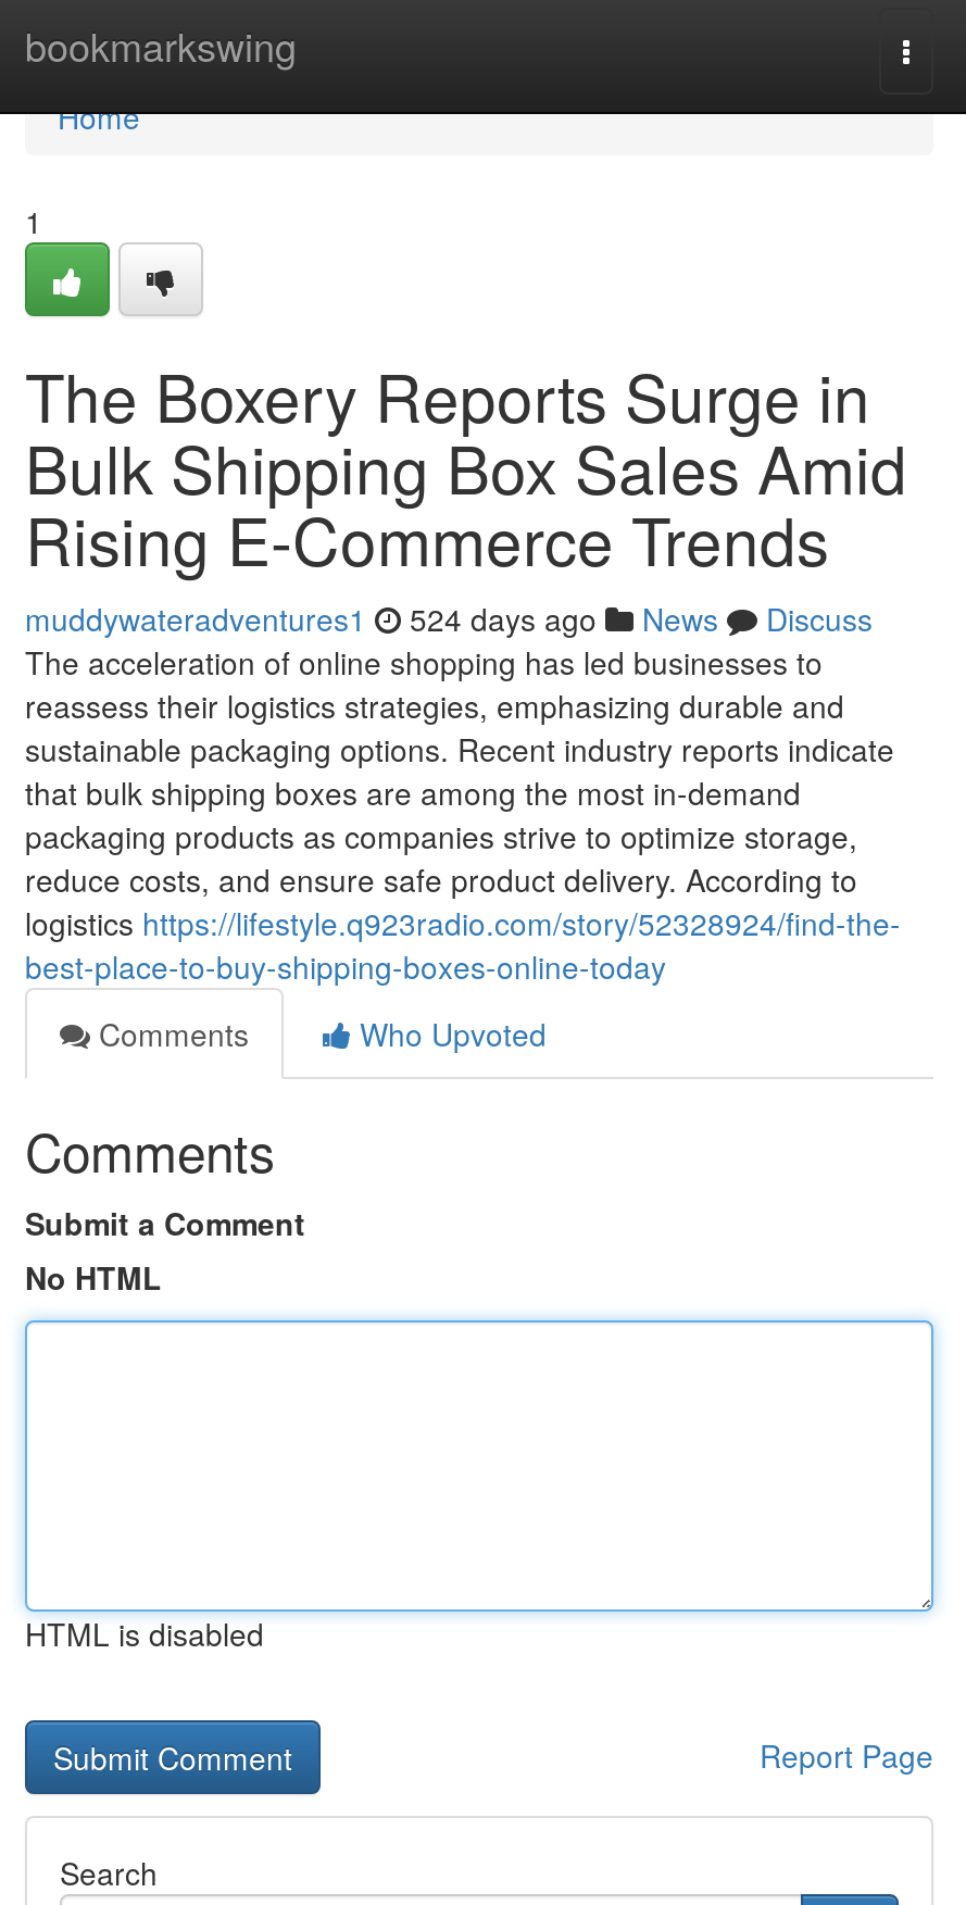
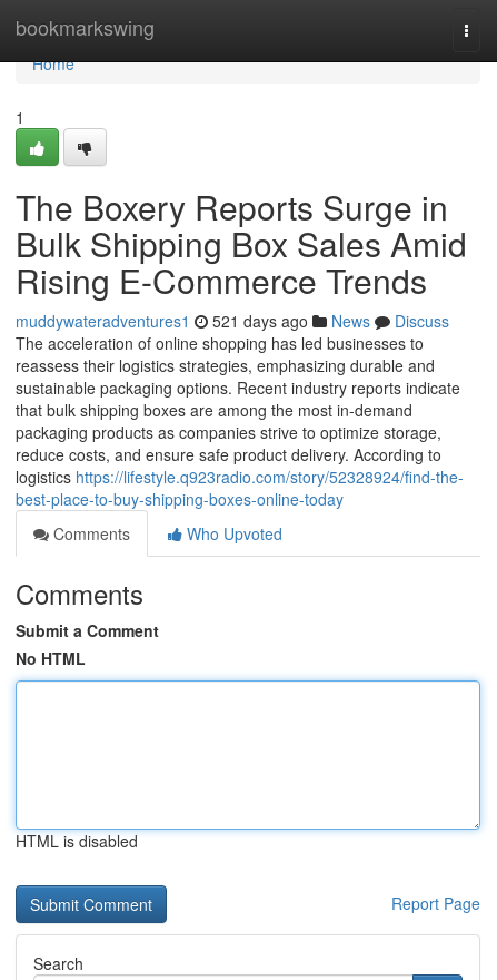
[25,597,873,640] muddywateradventures1 524 days ago News Discuss -> [16,310,449,332] muddywateradventures1 521 days ago News Discuss

